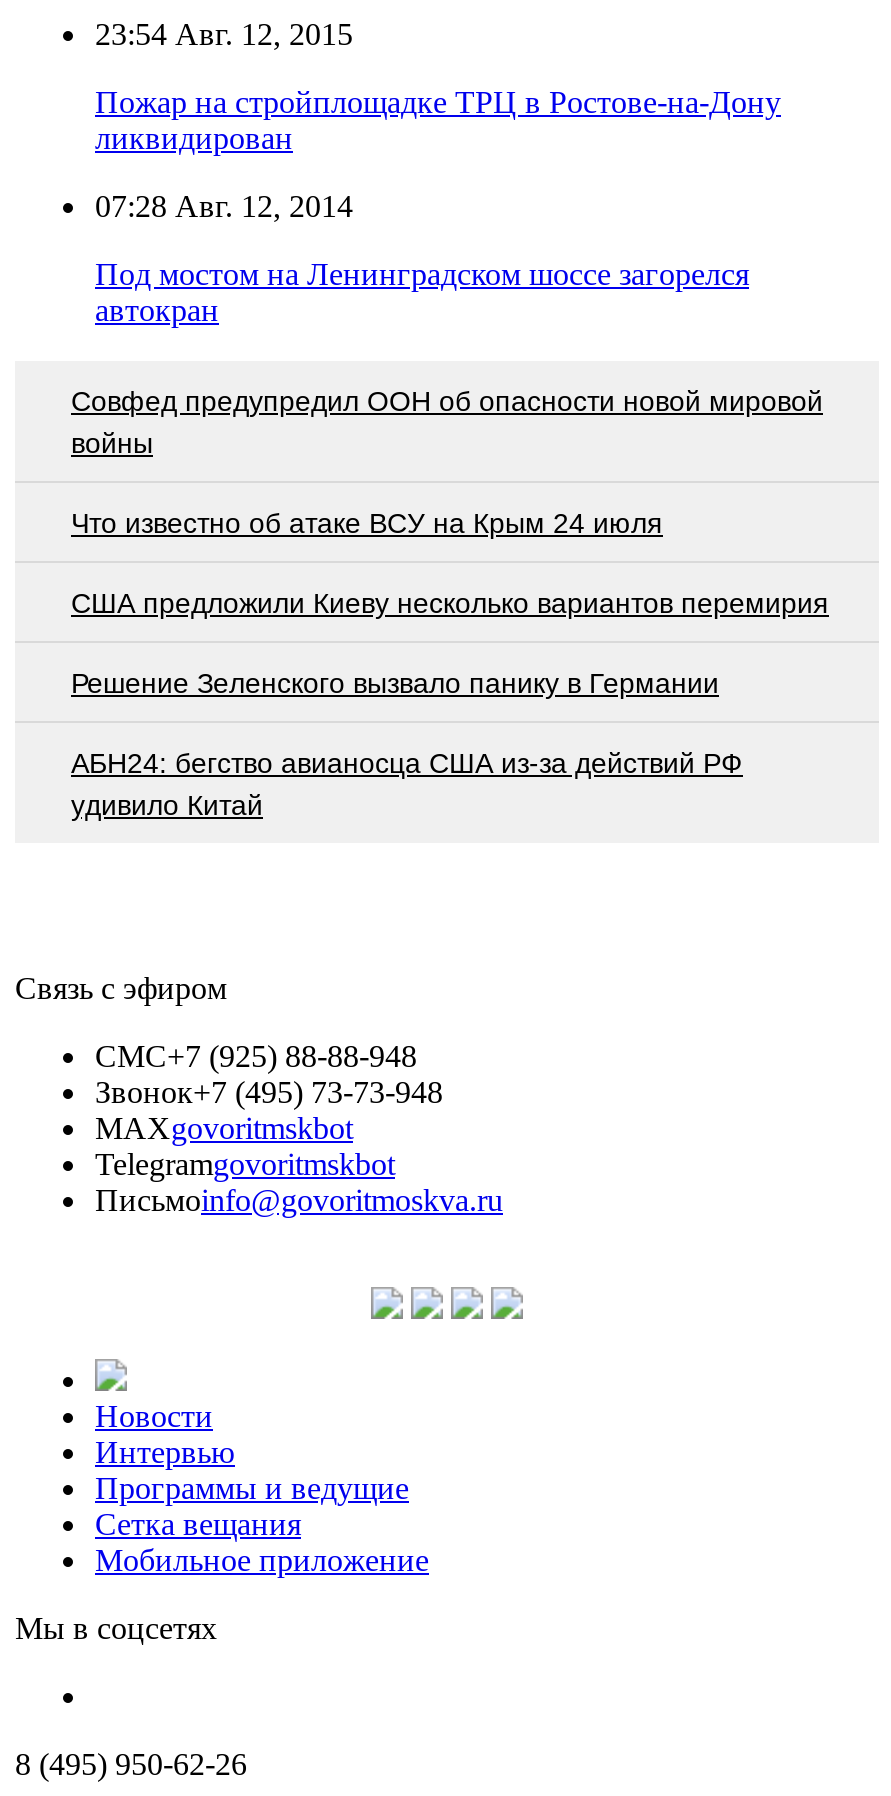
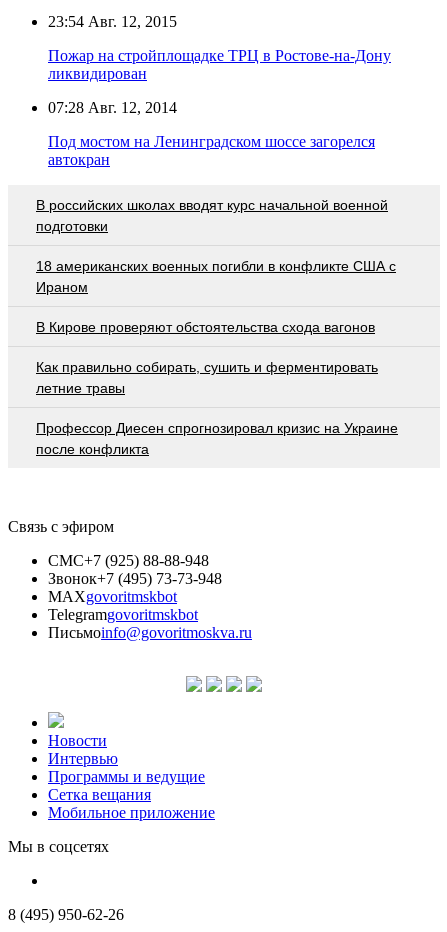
[71,384,823,458] Совфед предупредил ООН об опасности новой мировой | войны -> [36,197,388,234] В российских школах вводят курс начальной военной | подготовки
[71,506,663,538] Что известно об атаке ВСУ на Крым 24 июля -> [36,258,396,295] 18 американских военных погибли в конфликте США с | Ираном
[71,586,829,618] США предложили Киеву несколько вариантов перемирия -> [36,319,375,335] В Кирове проверяют обстоятельства схода вагонов
[71,666,719,698] Решение Зеленского вызвало панику в Германии -> [36,359,378,396] Как правильно собирать, сушить и ферментировать | летние травы
[71,746,743,820] АБН24: бегство авианосца США из-за действий РФ | удивило Китай -> [36,420,398,457] Профессор Диесен спрогнозировал кризис на Украине | после конфликта

